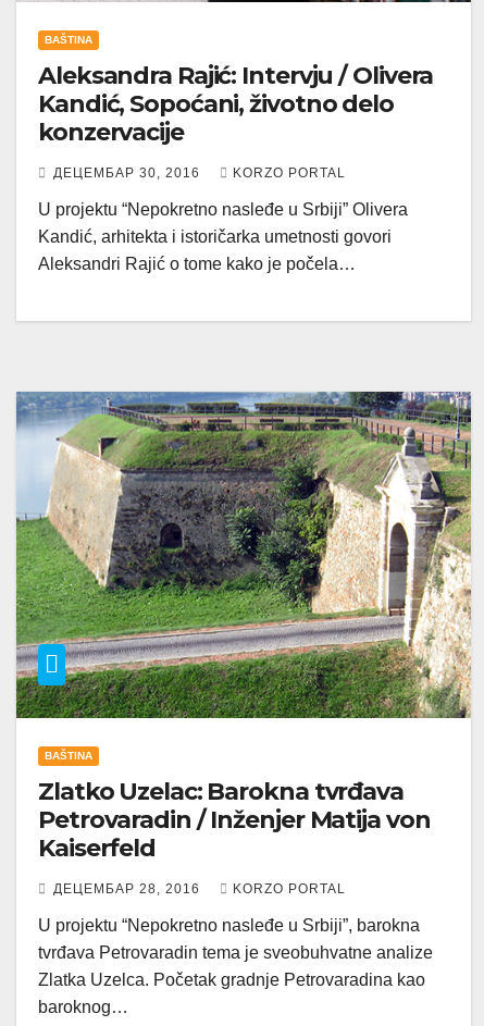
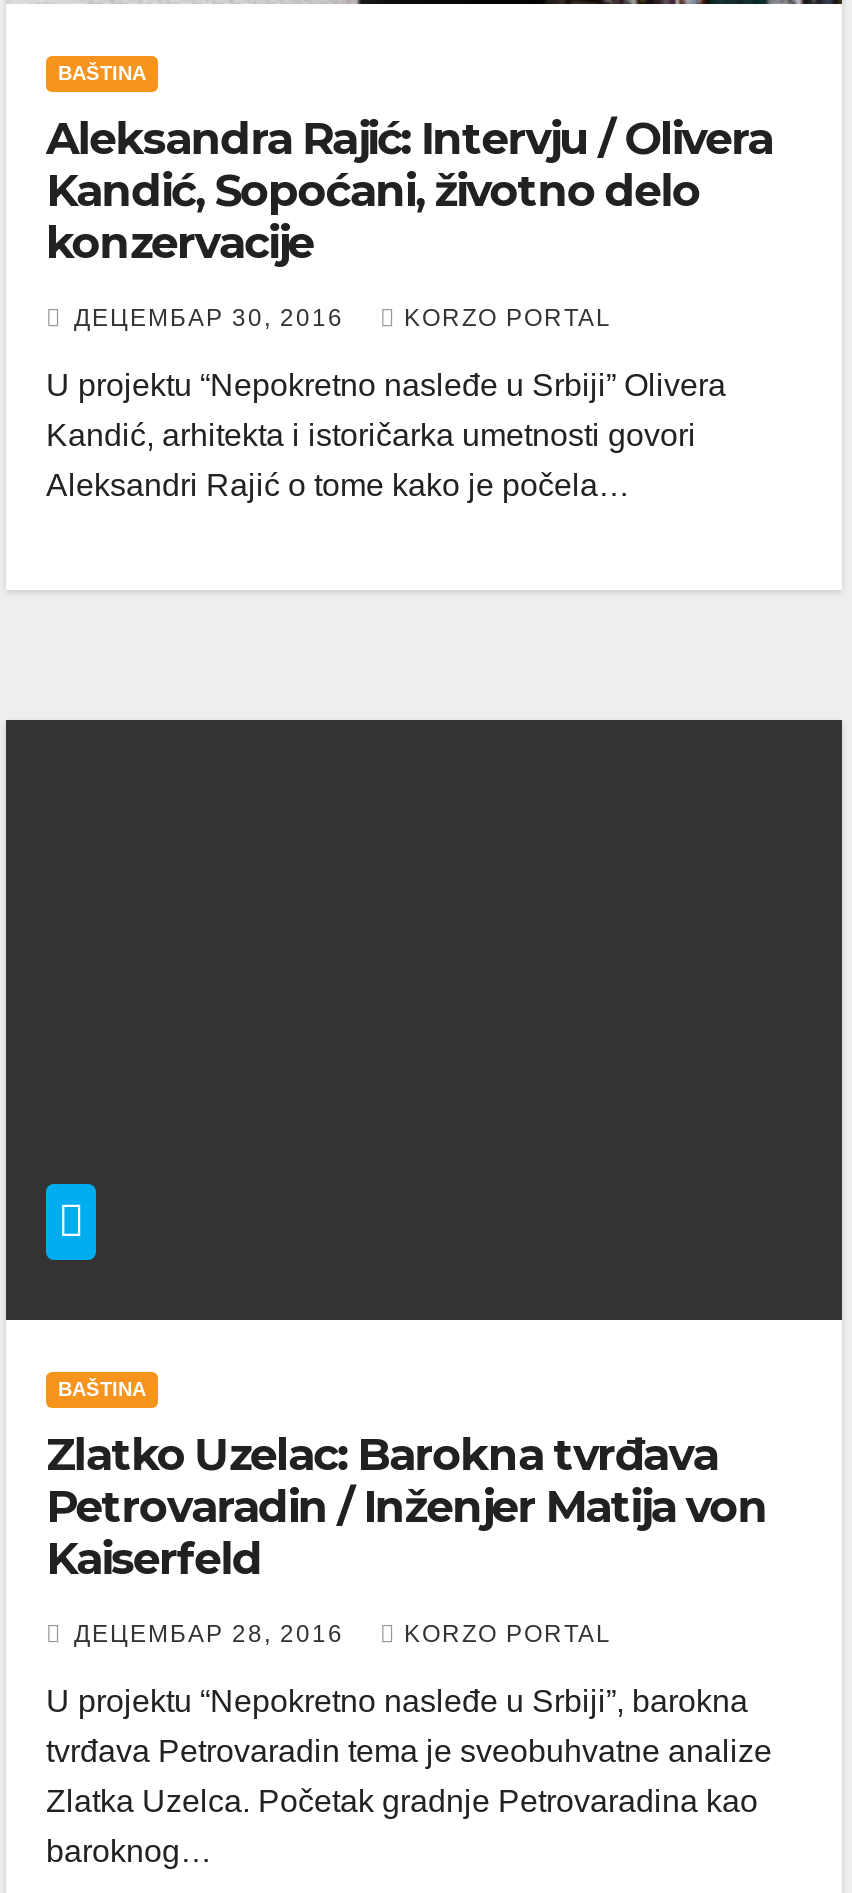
[15,391,472,719] [image] -> none

